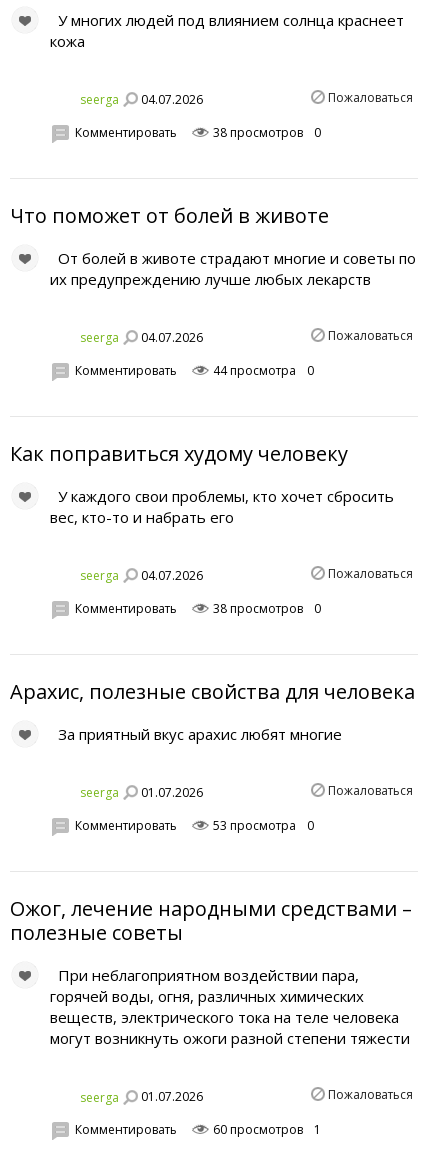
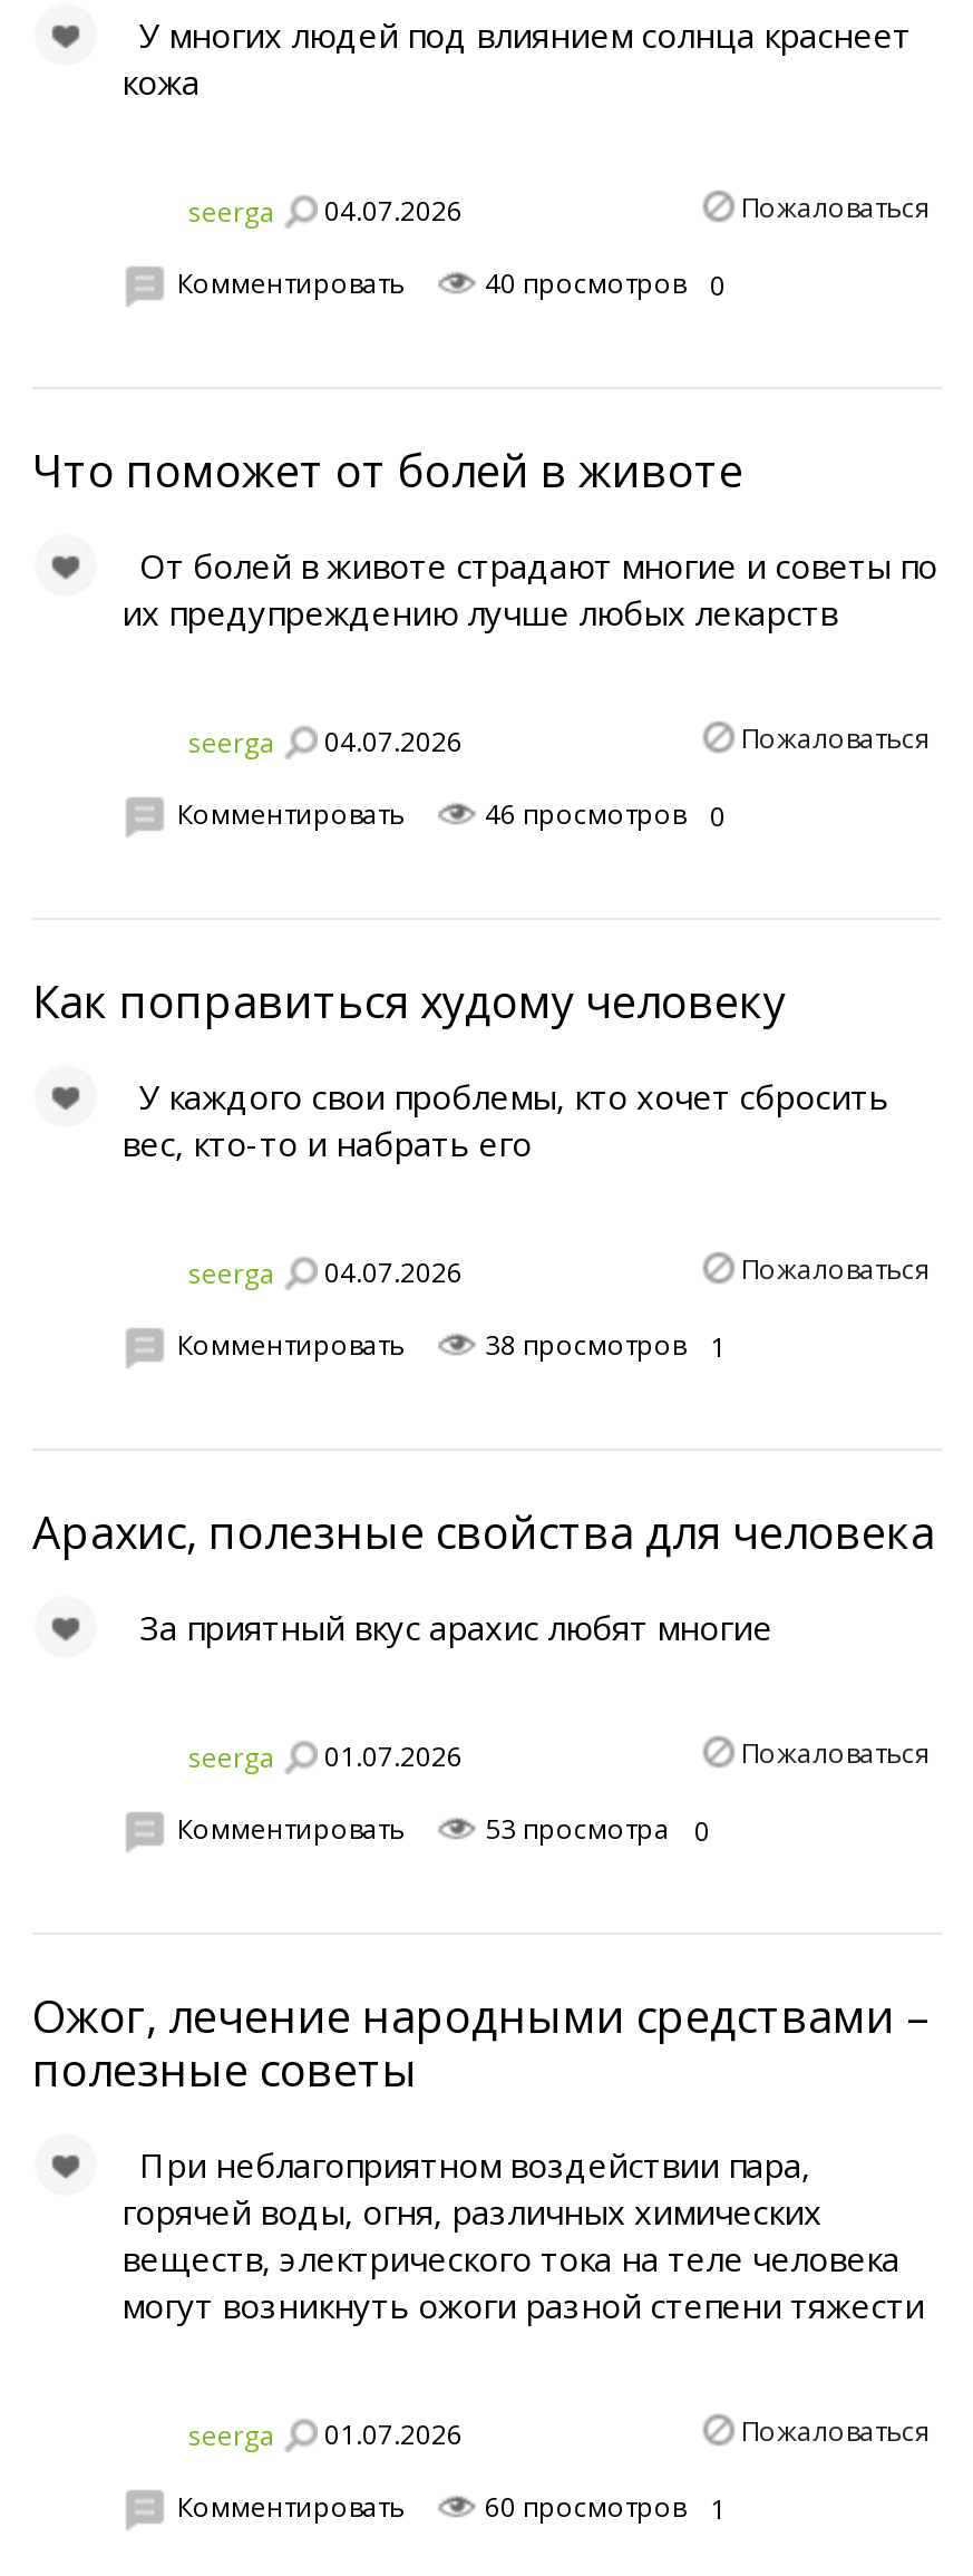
[75,124,321,141] Комментировать 38 просмотров 0 -> [177,265,726,304] Комментировать 40 просмотров 0
[75,362,314,379] Комментировать 44 просмотра 0 -> [177,796,726,835] Комментировать 46 просмотров 0
[75,600,321,617] Комментировать 38 просмотров 0 -> [177,1326,726,1366] Комментировать 38 просмотров 1

